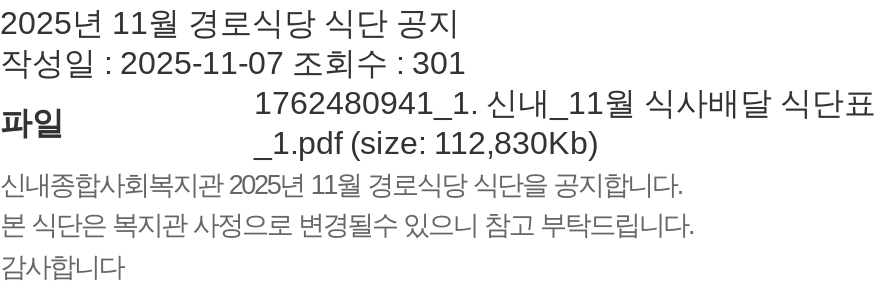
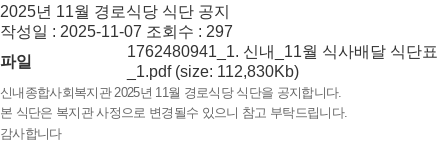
[0,46,466,80] 작성일 : 2025-11-07 조회수 : 301 -> [0,23,233,40] 작성일 : 2025-11-07 조회수 : 297

